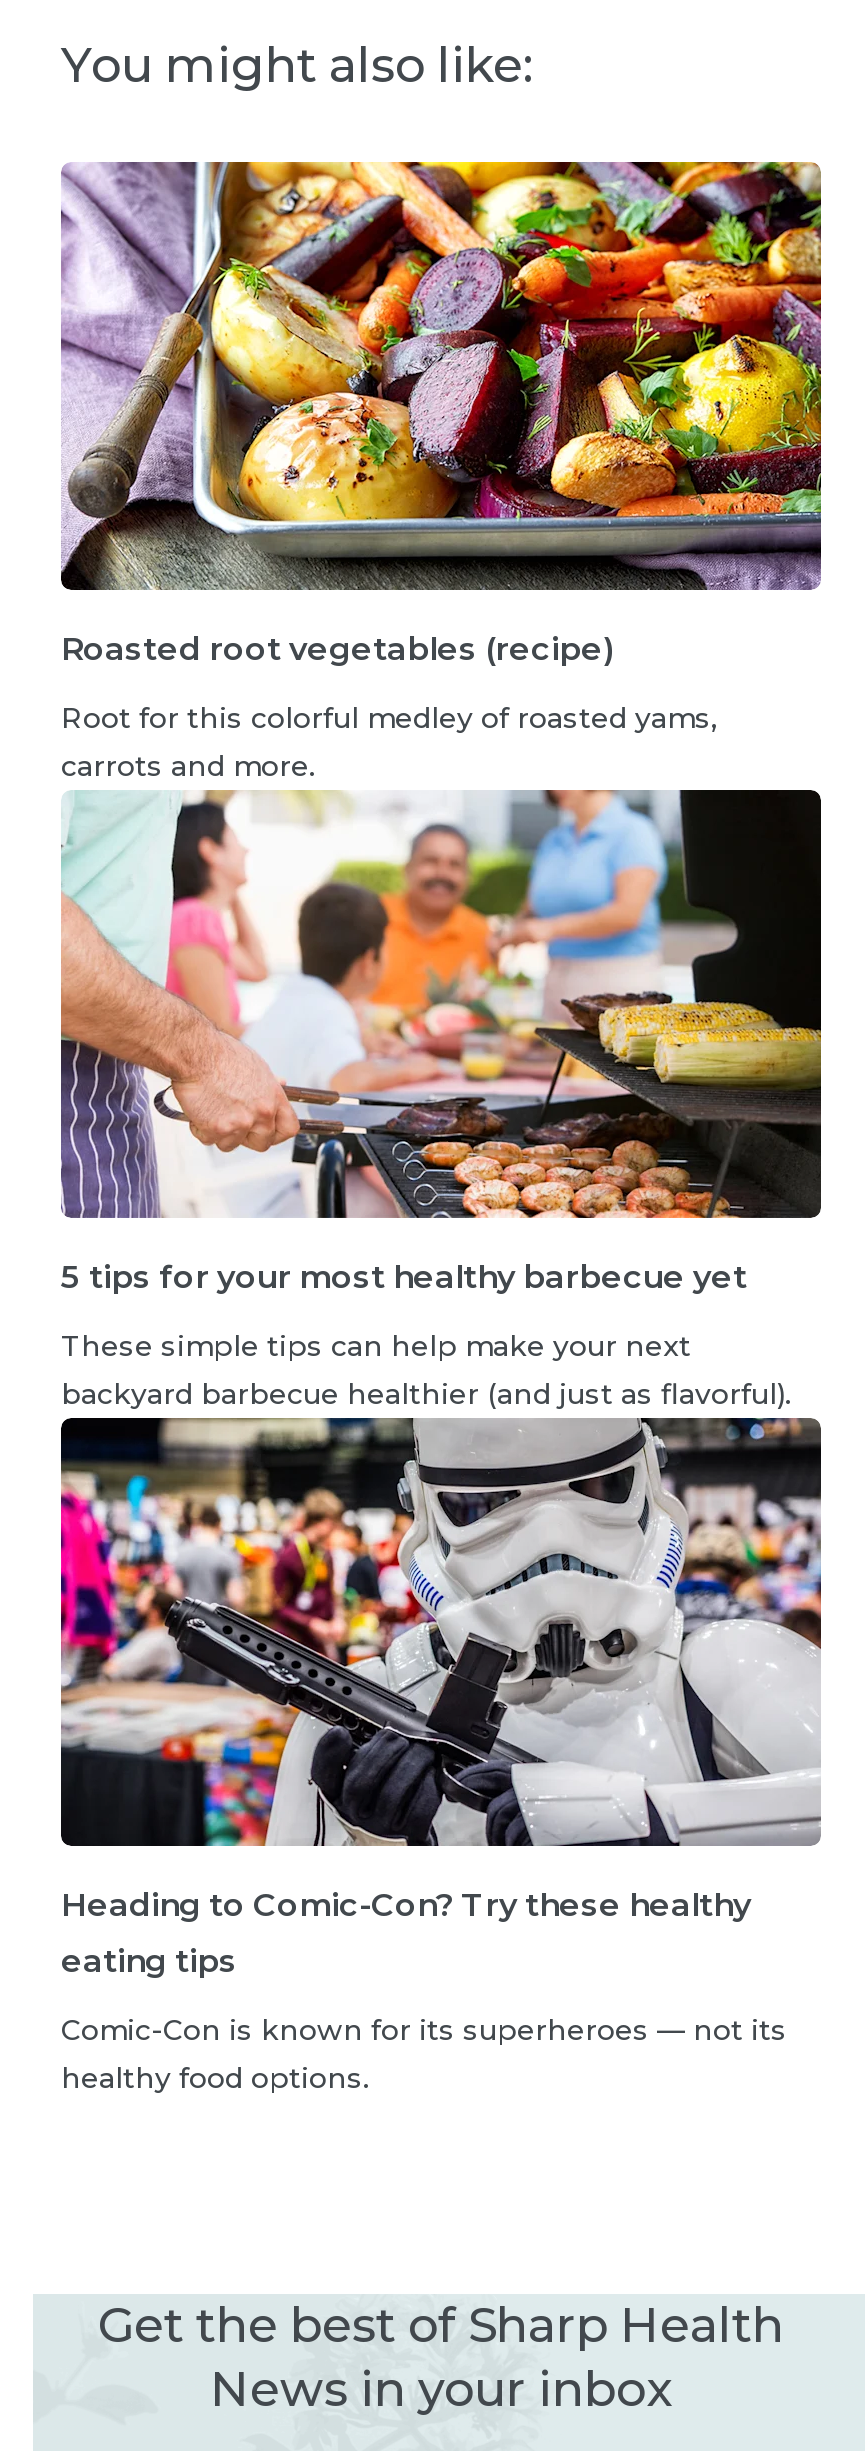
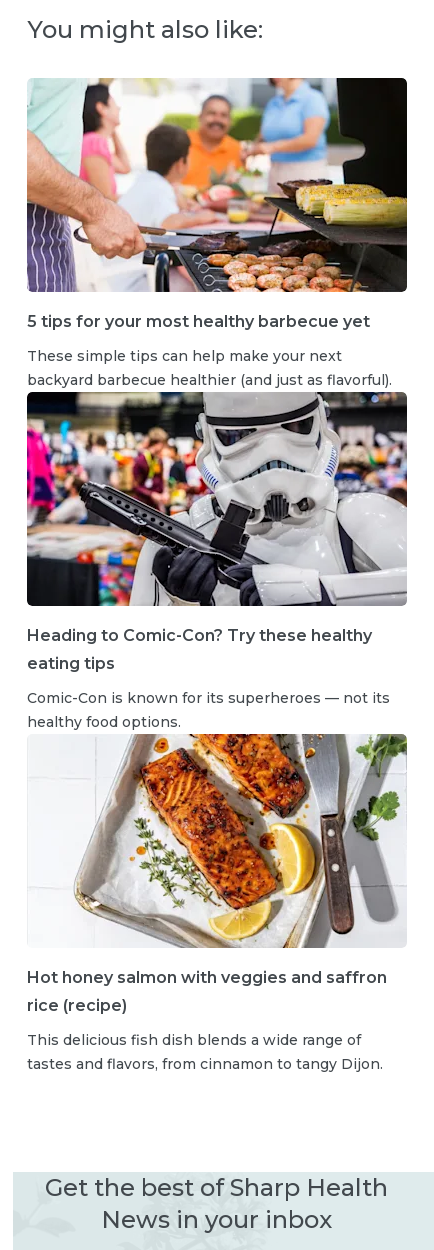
[59,159,823,785] [image] | Roasted root vegetables (recipe) | Root for this colorful medley of roasted yams, | carrots and more. -> none
moved [57,787,825,2097] -> [25,76,409,731]: [image] | 5 tips for your most healthy barbecue yet | These simple tips can help make your next | backyard barbecue healthier (and just as flavorful). | Heading to Comic-Con? Try these healthy | eating tips | Comic-Con is known for its superheroes — not its | healthy food options.
none -> [27,733,408,1073] [image] | Hot honey salmon with veggies and saffron | rice (recipe) | This delicious fish dish blends a wide range of | tastes and flavors, from cinnamon to tangy Dijon.

